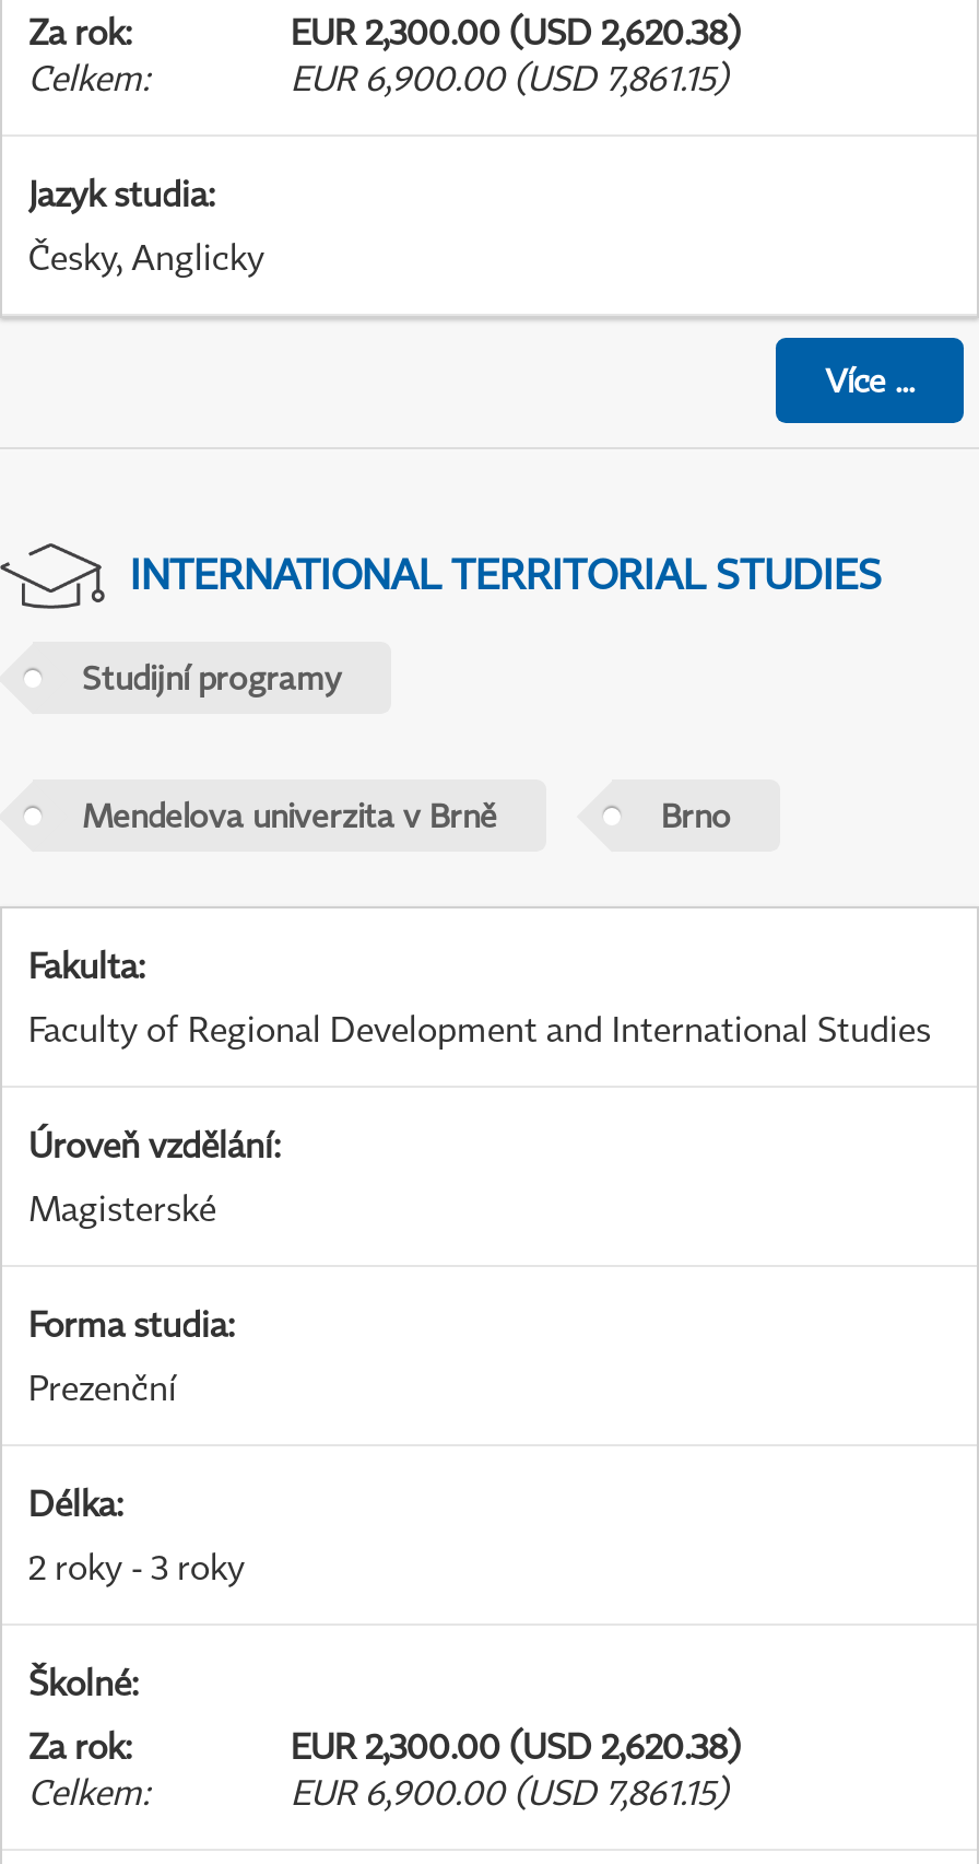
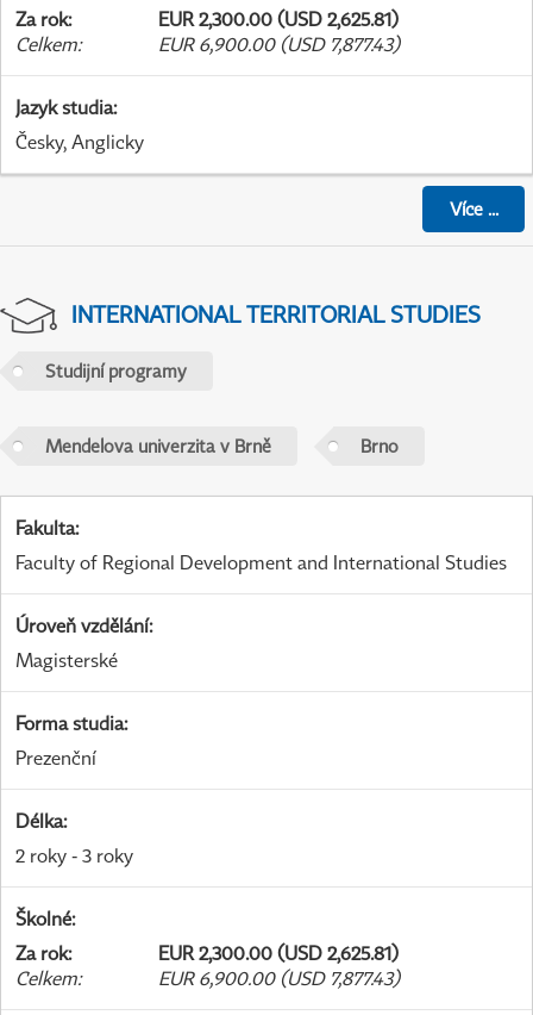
[291,10,741,54] EUR 2,300.00 (USD 2,620.38) -> [158,7,399,31] EUR 2,300.00 (USD 2,625.81)
[291,56,728,100] EUR 6,900.00 (USD 7,861.15) -> [158,32,400,56] EUR 6,900.00 (USD 7,877.43)
[291,1724,741,1768] EUR 2,300.00 (USD 2,620.38) -> [158,941,399,965] EUR 2,300.00 (USD 2,625.81)
[291,1770,728,1814] EUR 6,900.00 (USD 7,861.15) -> [158,966,400,990] EUR 6,900.00 (USD 7,877.43)

